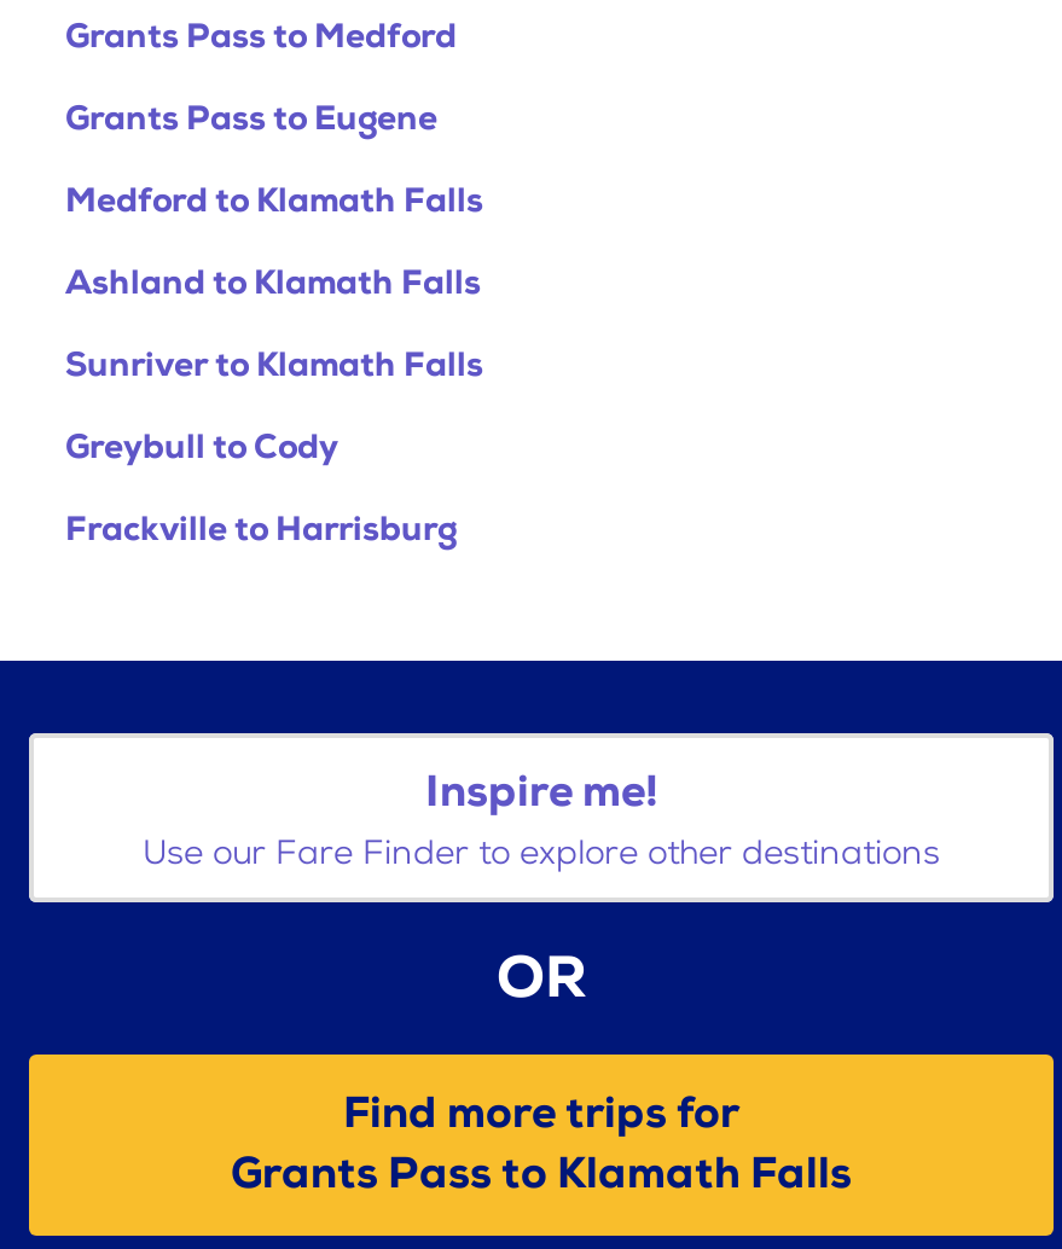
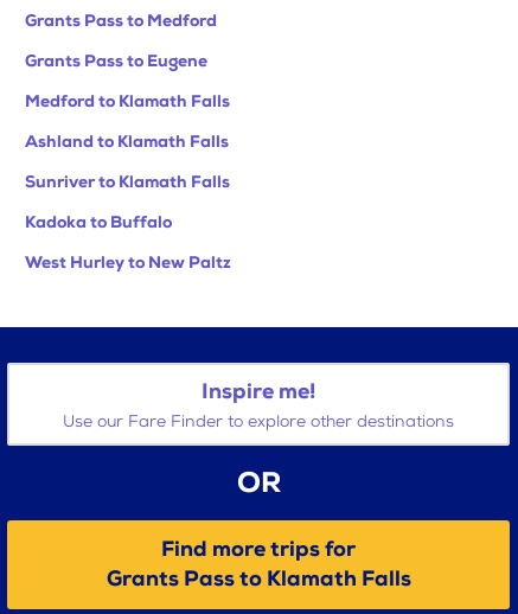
[65,426,338,467] Greybull to Cody -> [25,212,172,232] Kadoka to Buffalo
[65,508,457,549] Frackville to Harrisburg -> [25,252,231,272] West Hurley to New Paltz

